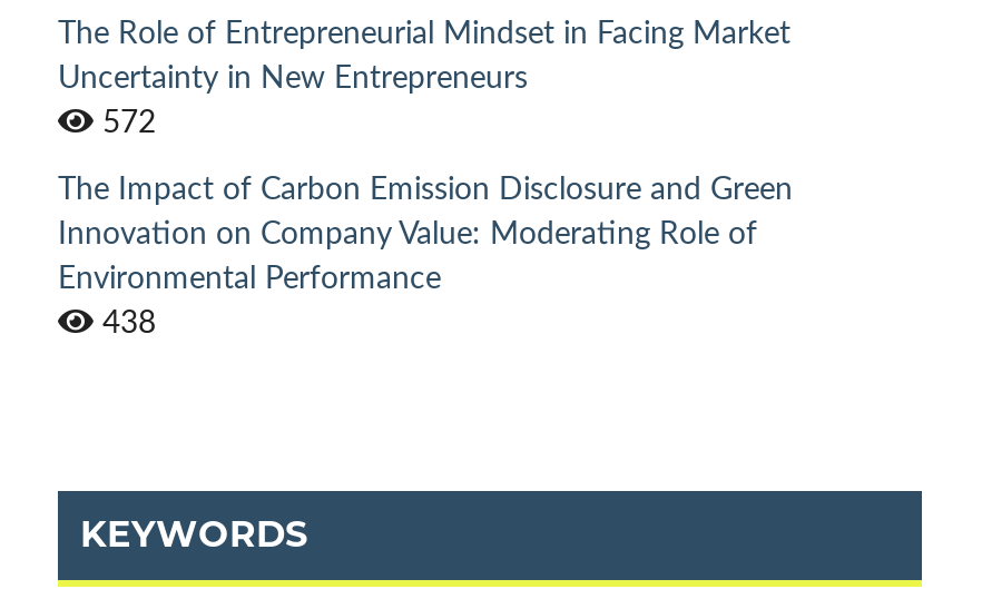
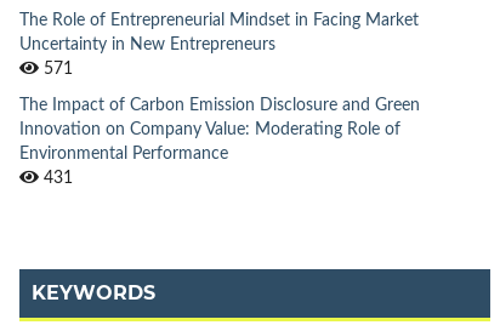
[94,107,156,139] 572 -> [39,60,73,77] 571
[94,308,156,339] 438 -> [39,169,73,186] 431

